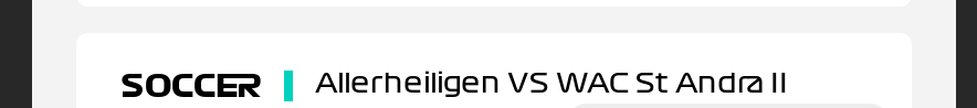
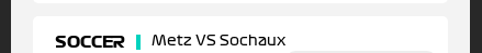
[315,71,788,97] Allerheiligen VS WAC St Andra II -> [152,35,285,48] Metz VS Sochaux

